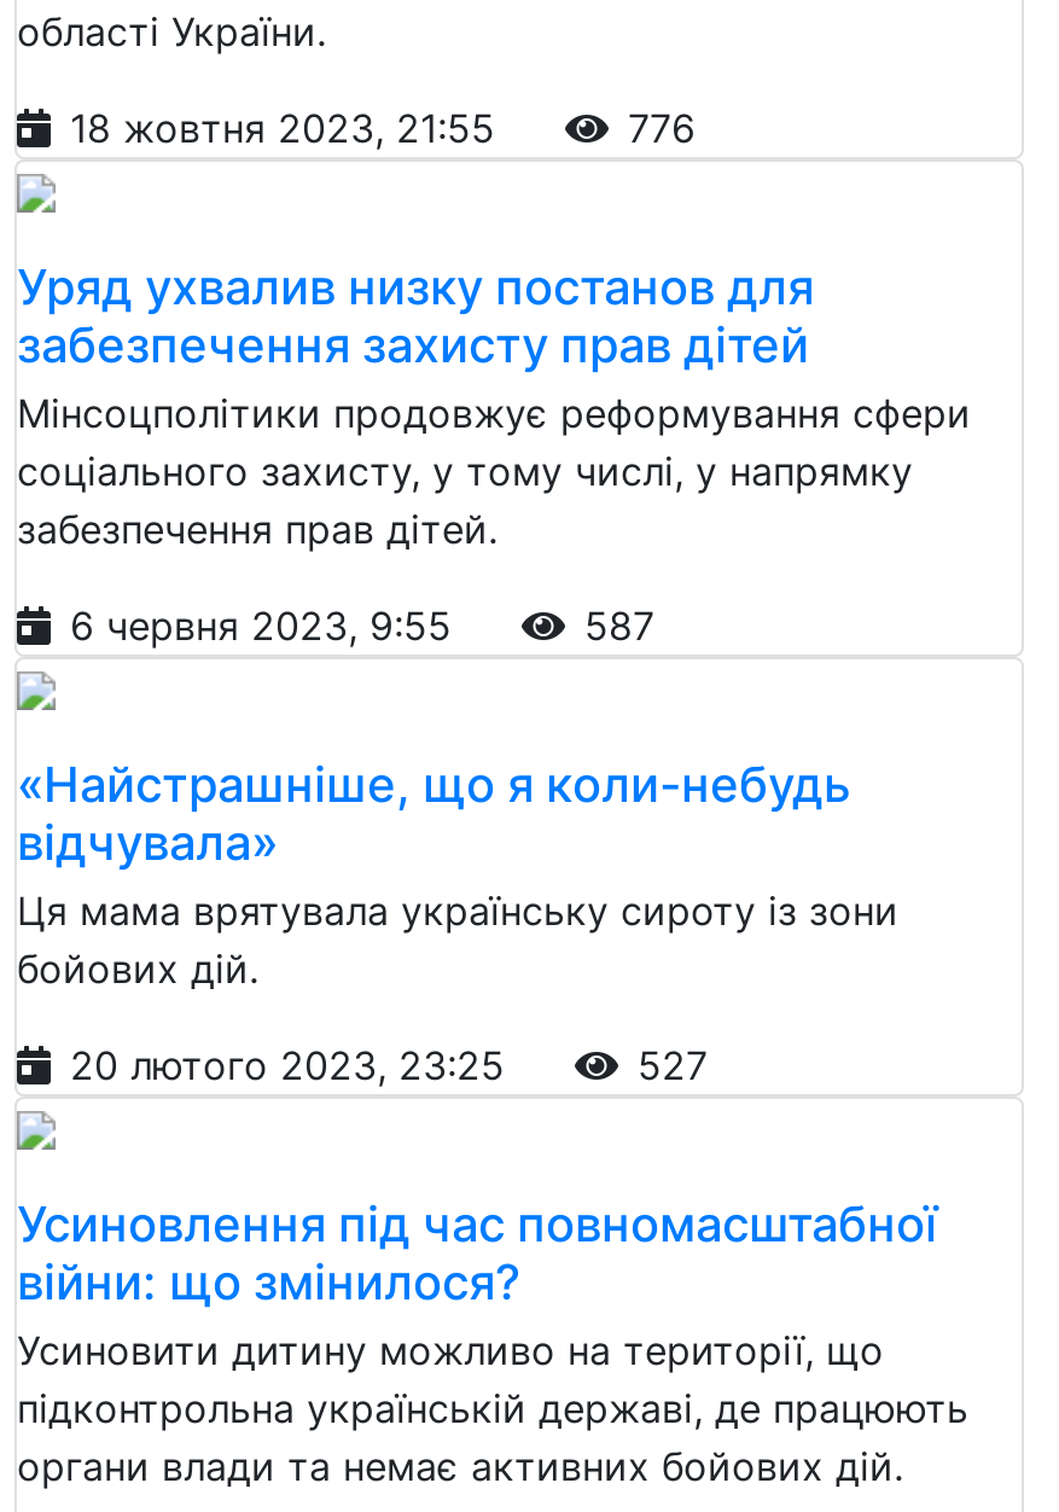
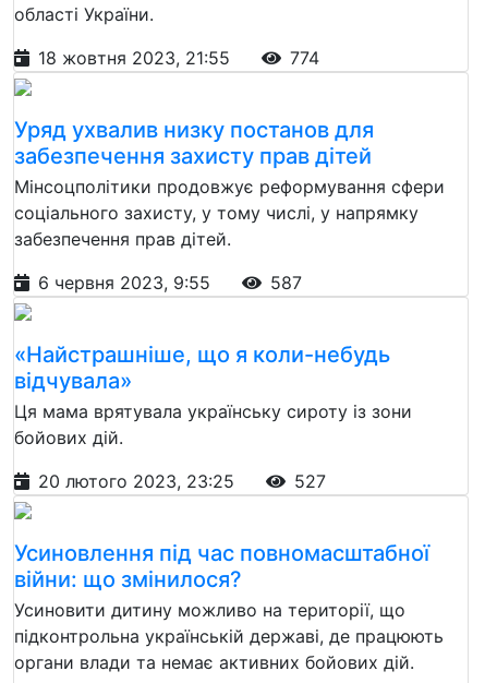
[628,103,696,151] 776 -> [290,46,319,68] 774

